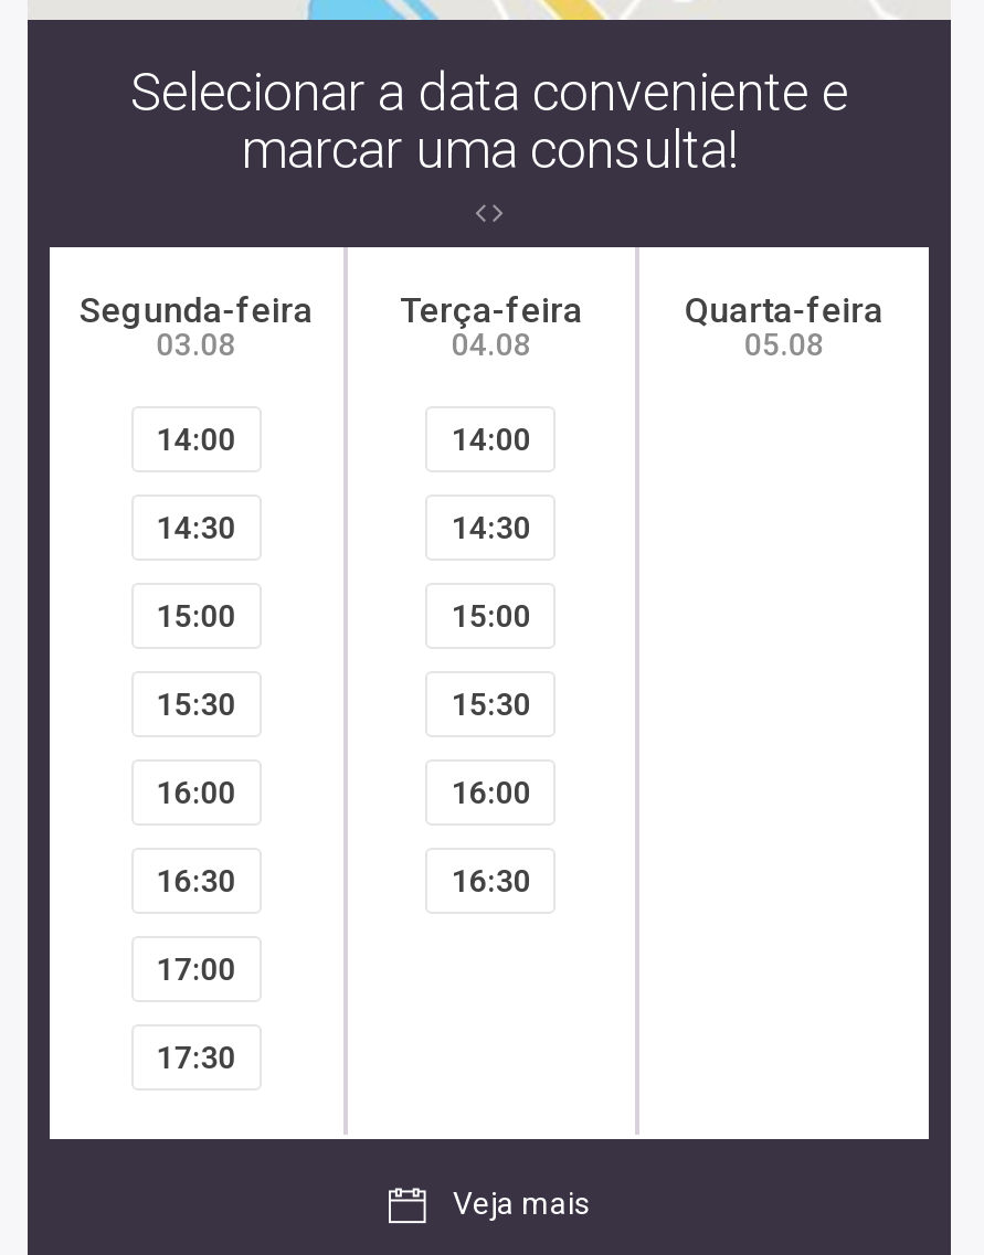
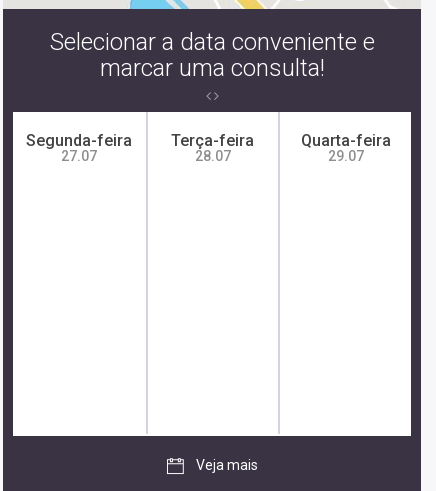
[156,327,236,1074] 03.08 | 14:00 | 14:30 | 15:00 | 15:30 | 16:00 | 16:30 | 17:00 | 17:30 -> [61,148,97,164] 27.07
[452,327,531,897] 04.08 | 14:00 | 14:30 | 15:00 | 15:30 | 16:00 | 16:30 -> [195,148,231,164] 28.07
[745,327,824,362] 05.08 -> [328,148,364,164] 29.07

